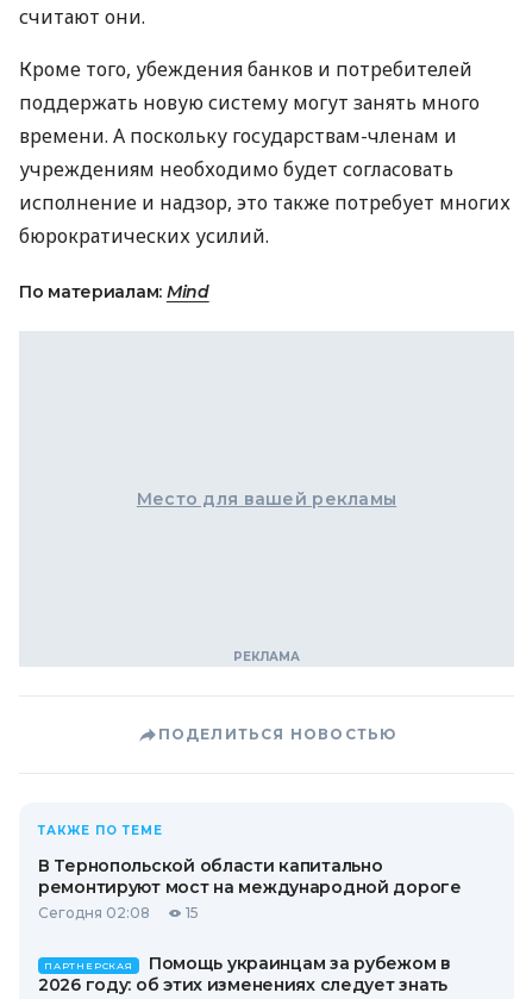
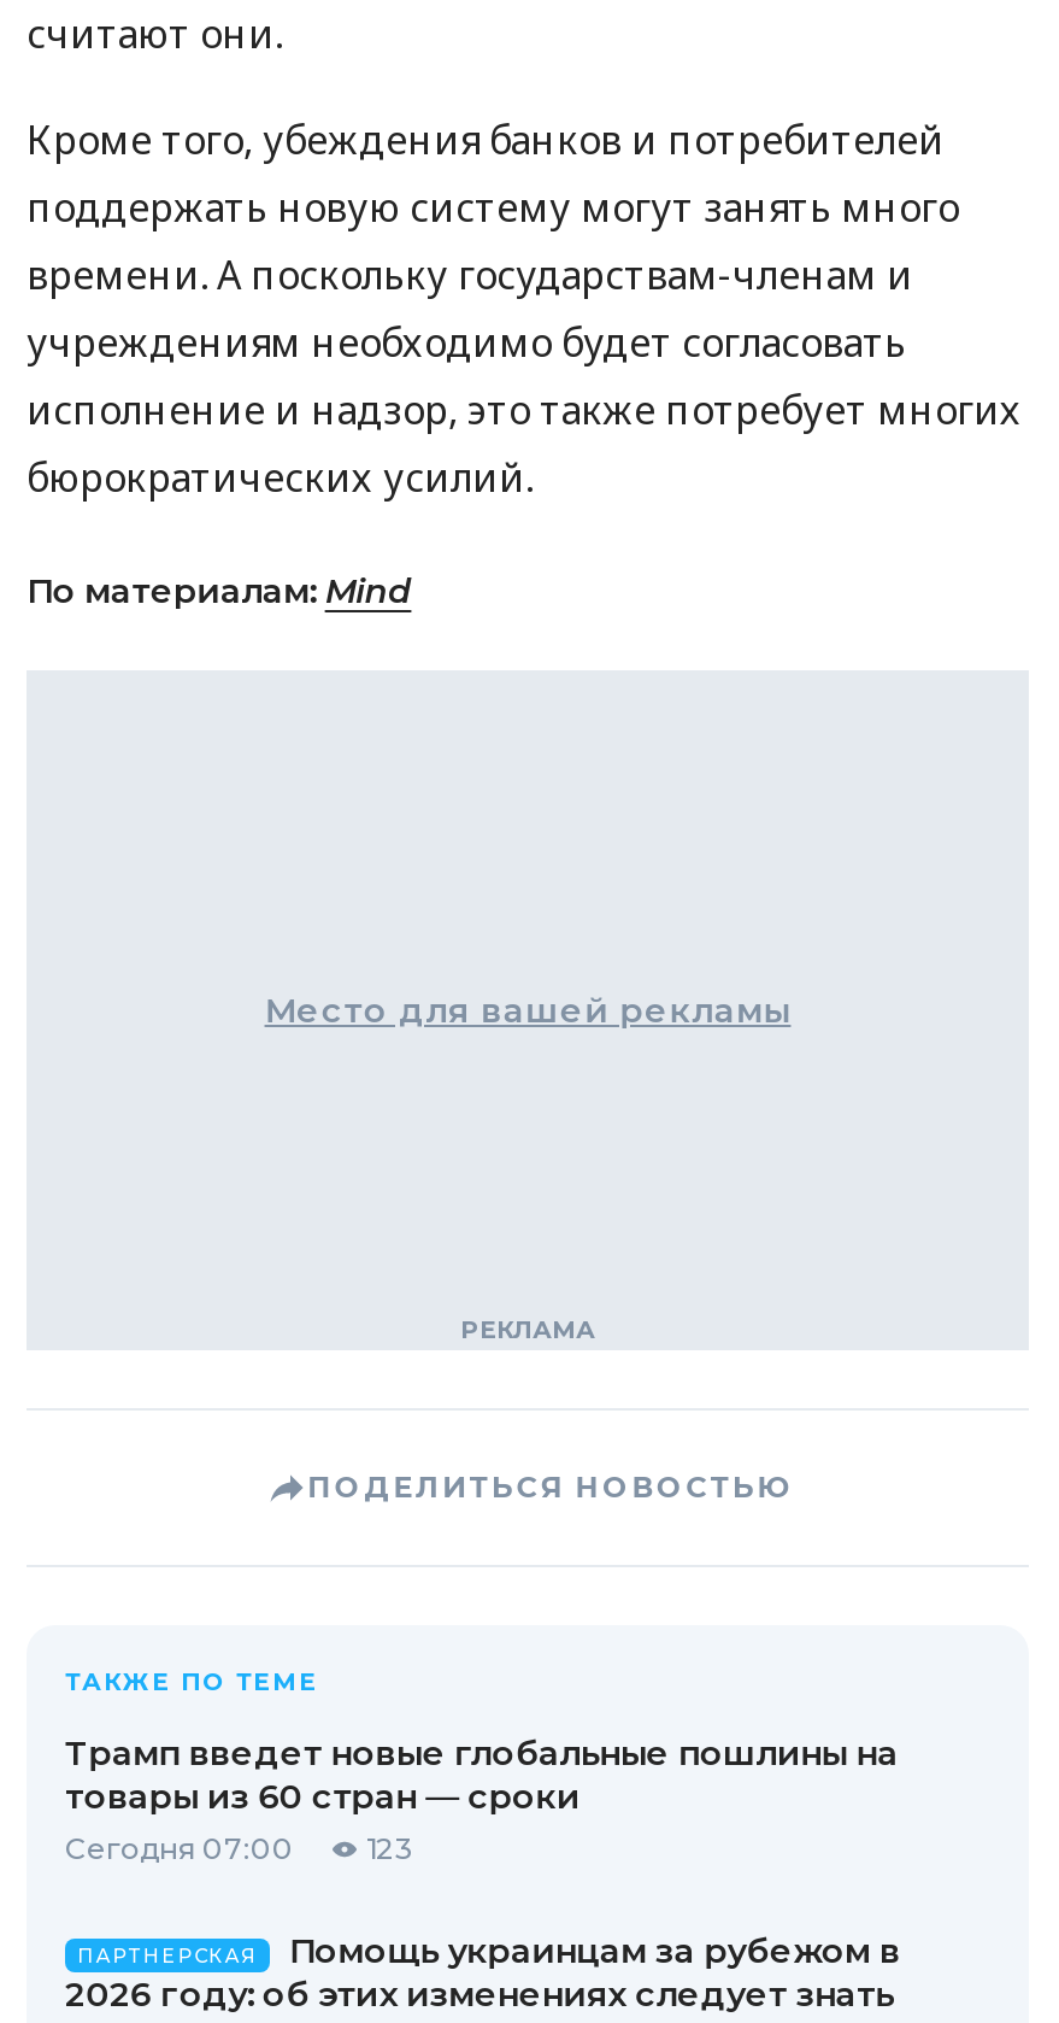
[38,855,461,922] В Тернопольской области капитально | ремонтируют мост на международной дороге | Сегодня 02:08 | 15 -> [65,1732,898,1867] Трамп введет новые глобальные пошлины на | товары из 60 стран — сроки | Сегодня 07:00 | 123

